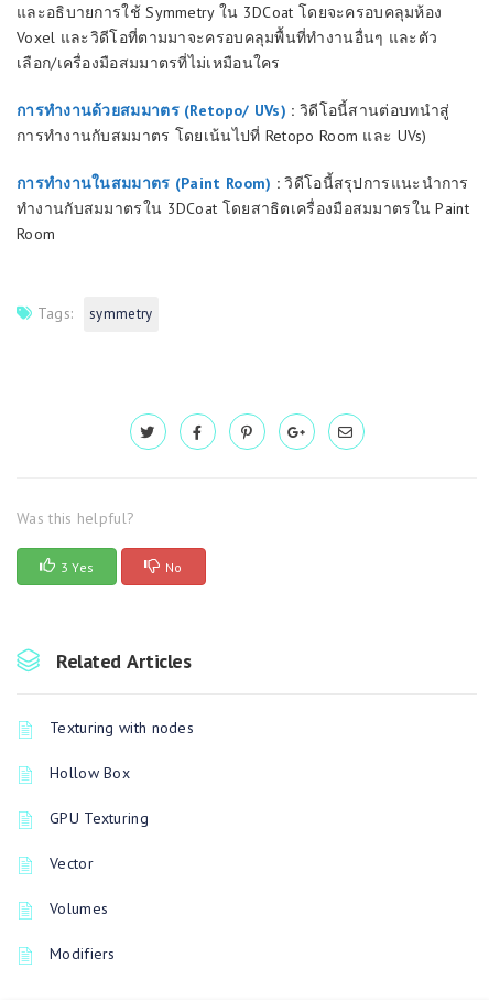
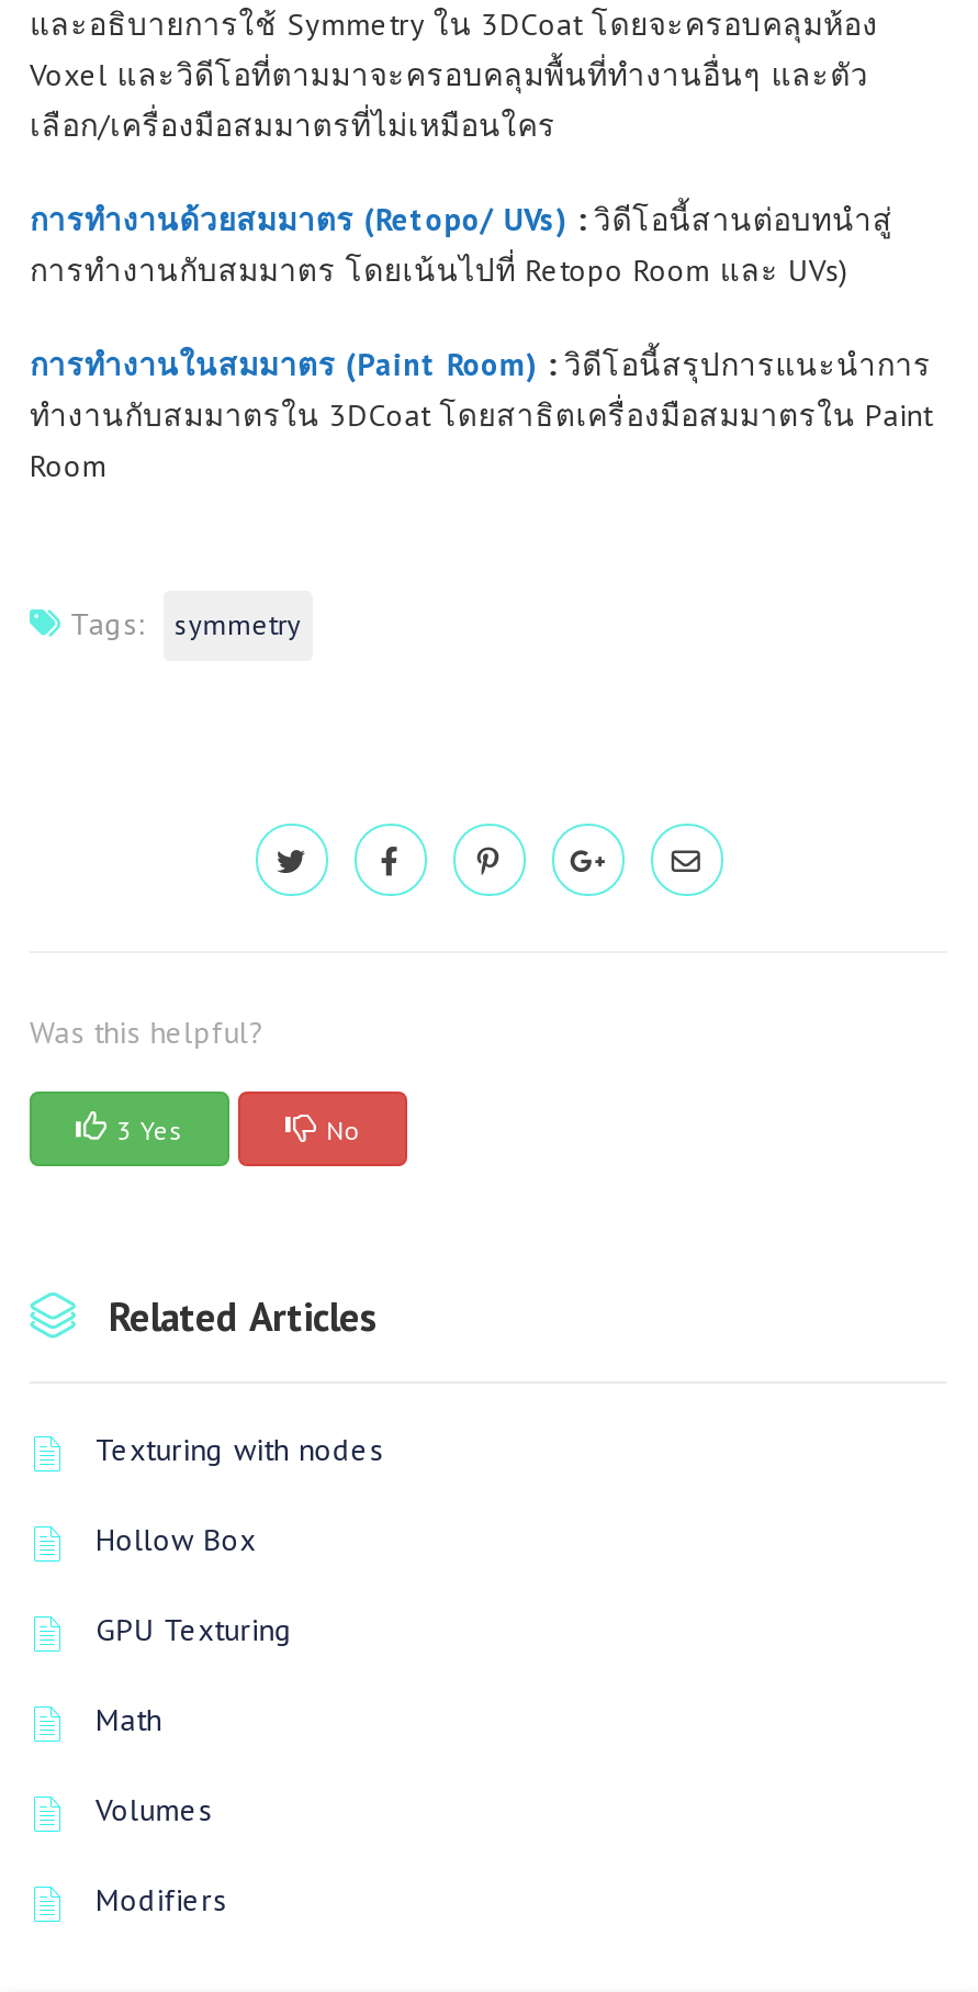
[50,854,93,874] Vector -> [95,1701,162,1740] Math

